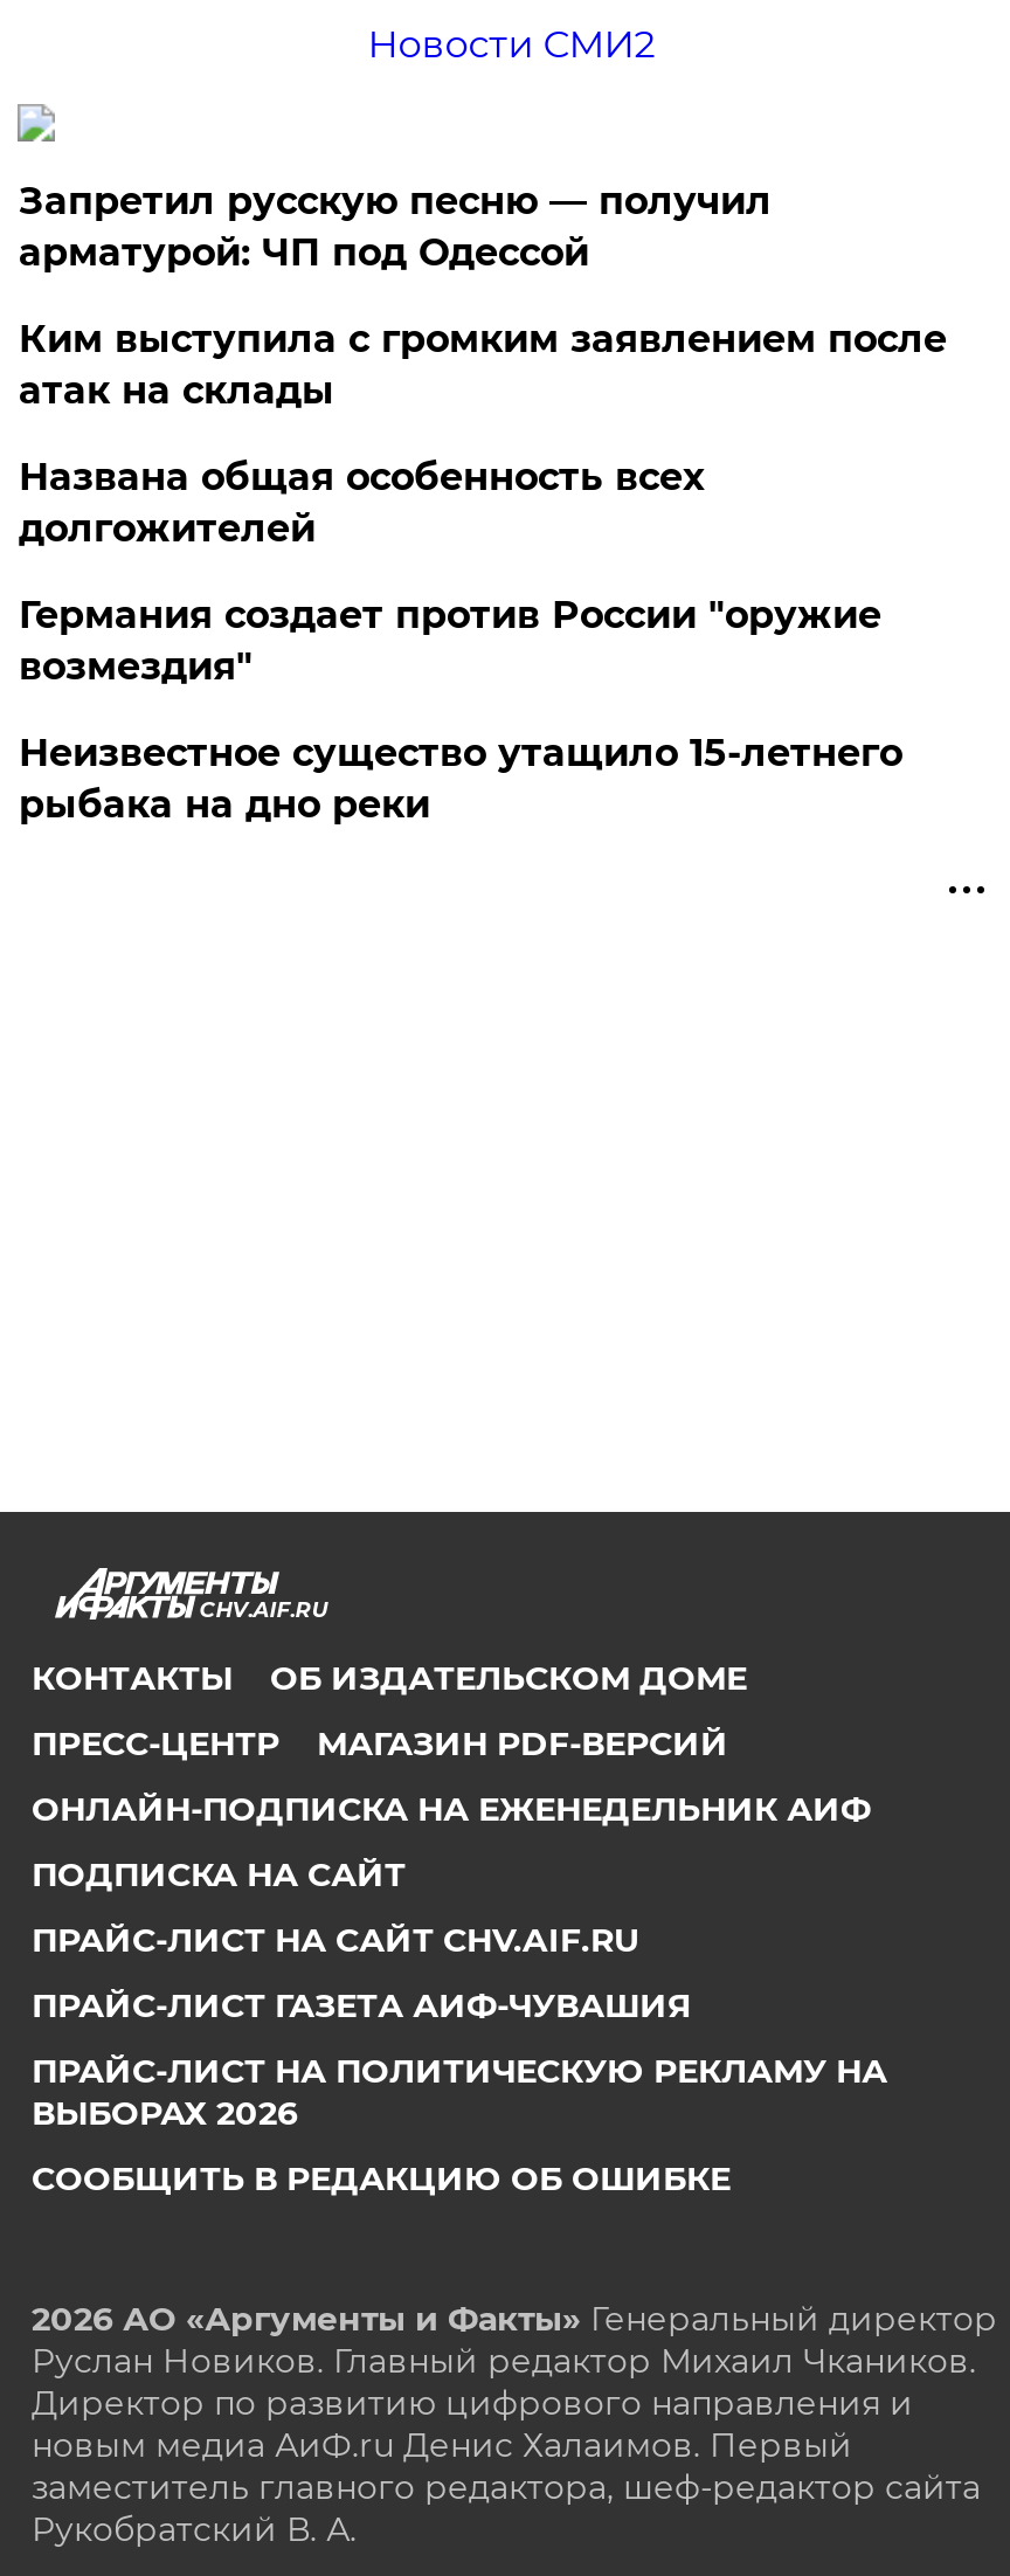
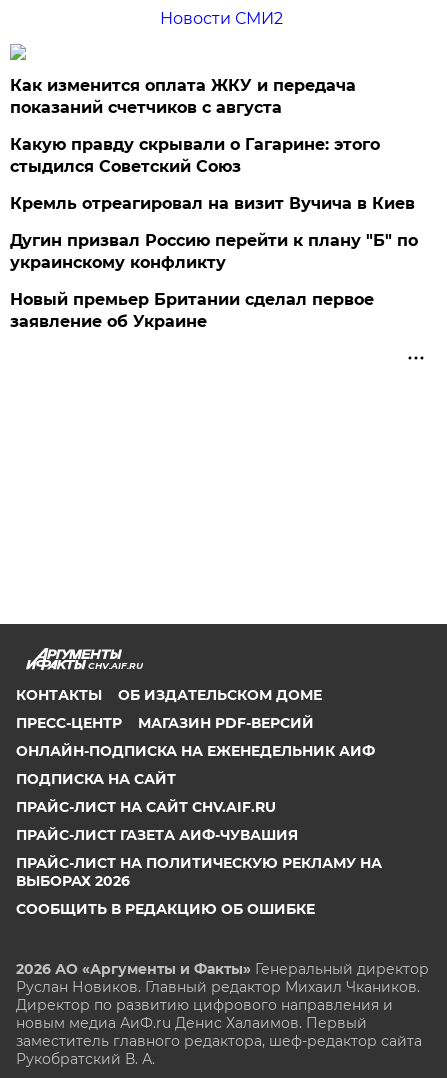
[18,179,771,275] Запретил русскую песню — получил | арматурой: ЧП под Одессой -> [10,76,356,117] Как изменится оплата ЖКУ и передача | показаний счетчиков с августа
[18,317,947,413] Ким выступила с громким заявлением после | атак на склады -> [10,135,380,176] Какую правду скрывали о Гагарине: этого | стыдился Советский Союз
[18,455,703,551] Названа общая особенность всех | долгожителей -> [10,194,415,213] Кремль отреагировал на визит Вучича в Киев
[18,593,881,689] Германия создает против России "оружие | возмездия" -> [10,231,418,272] Дугин призвал Россию перейти к плану "Б" по | украинскому конфликту
[18,731,902,827] Неизвестное существо утащило 15-летнего | рыбака на дно реки -> [10,290,374,331] Новый премьер Британии сделал первое | заявление об Украине

